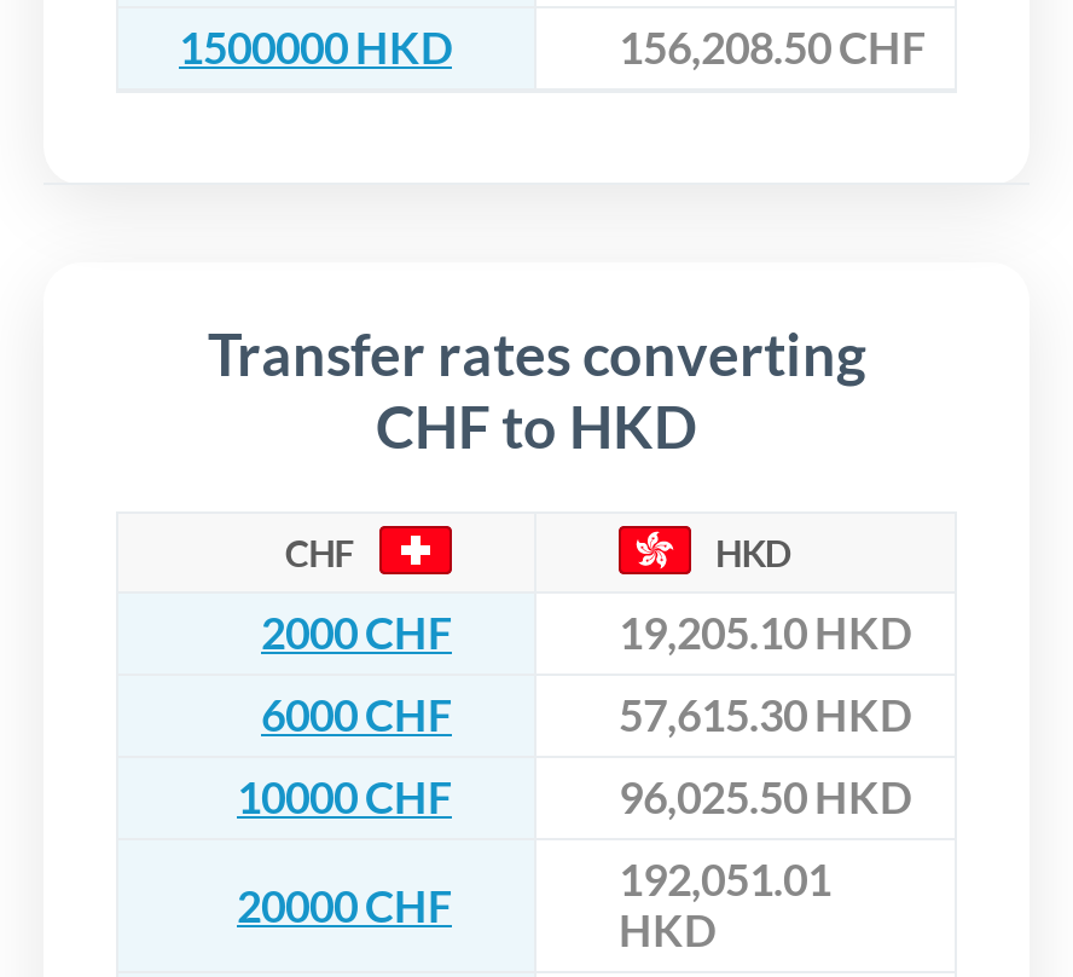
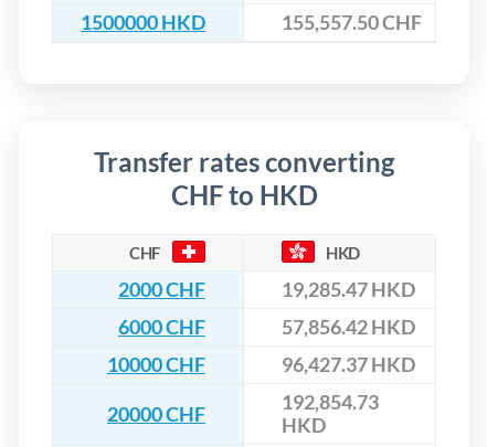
[619,21,926,74] 156,208.50 CHF -> [282,10,422,34] 155,557.50 CHF
[619,607,911,660] 19,205.10 HKD -> [282,277,415,302] 19,285.47 HKD
[619,689,911,742] 57,615.30 HKD -> [282,315,415,339] 57,856.42 HKD
[619,771,911,824] 96,025.50 HKD -> [282,352,415,377] 96,427.37 HKD
[619,853,831,906] 192,051.01 -> [282,390,379,414] 192,854.73

